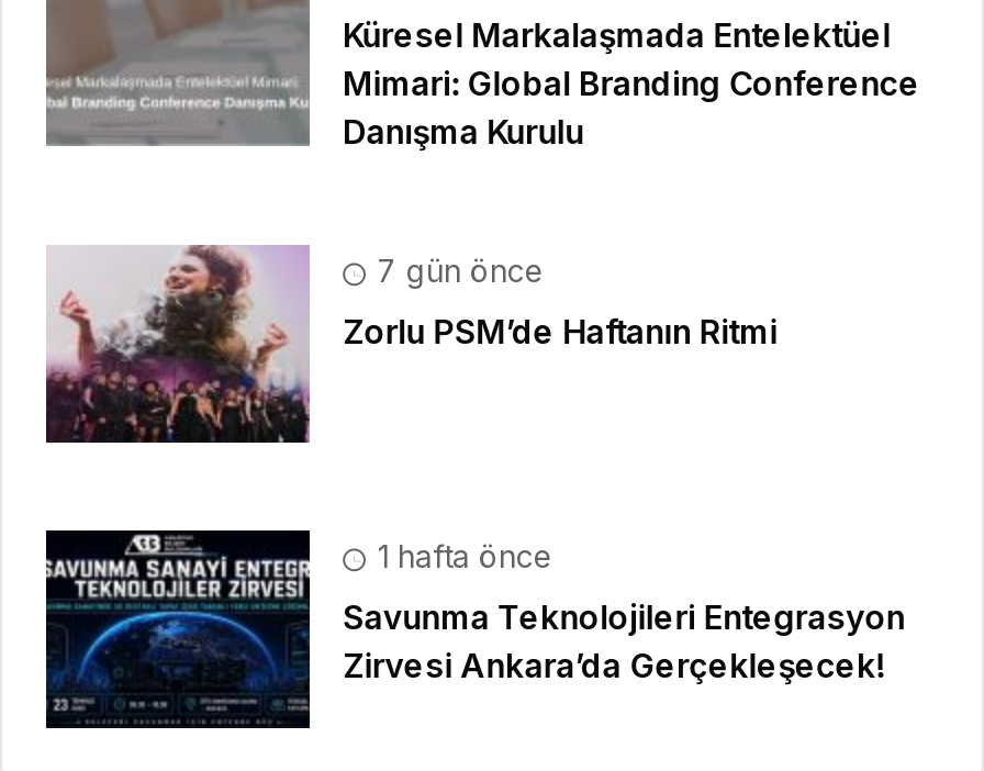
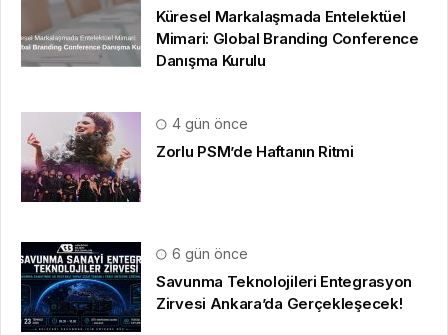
[369,253,545,290] 7 gün önce -> [168,115,248,132] 4 gün önce
[369,538,553,576] 1 hafta önce -> [168,245,248,262] 6 gün önce

